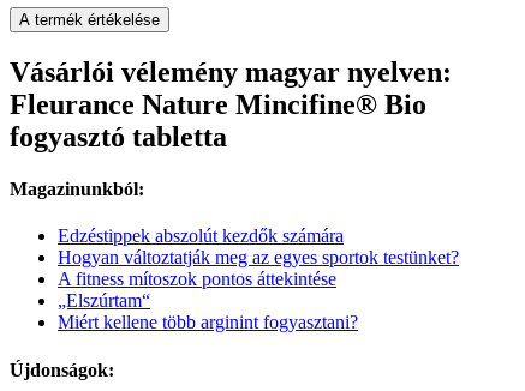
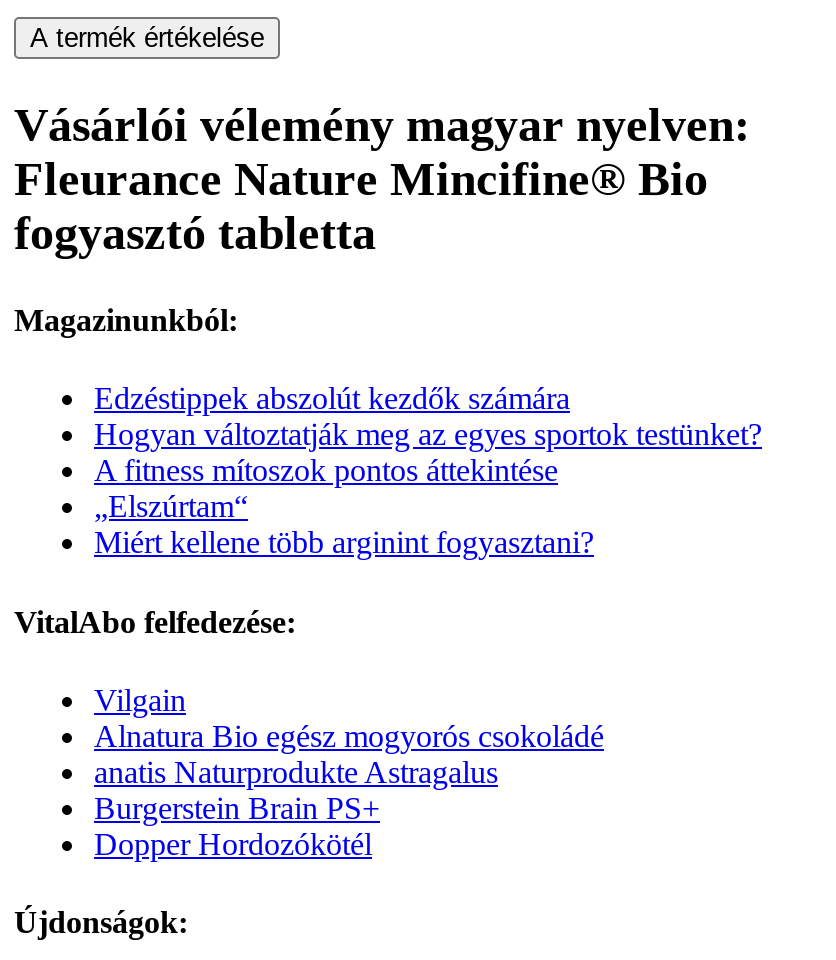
none -> [14,604,604,861] VitalAbo felfedezése: | Vilgain | Alnatura Bio egész mogyorós csokoládé | anatis Naturprodukte Astragalus | Burgerstein Brain PS+ | Dopper Hordozókötél

